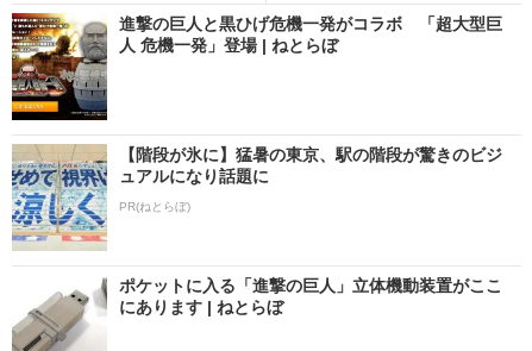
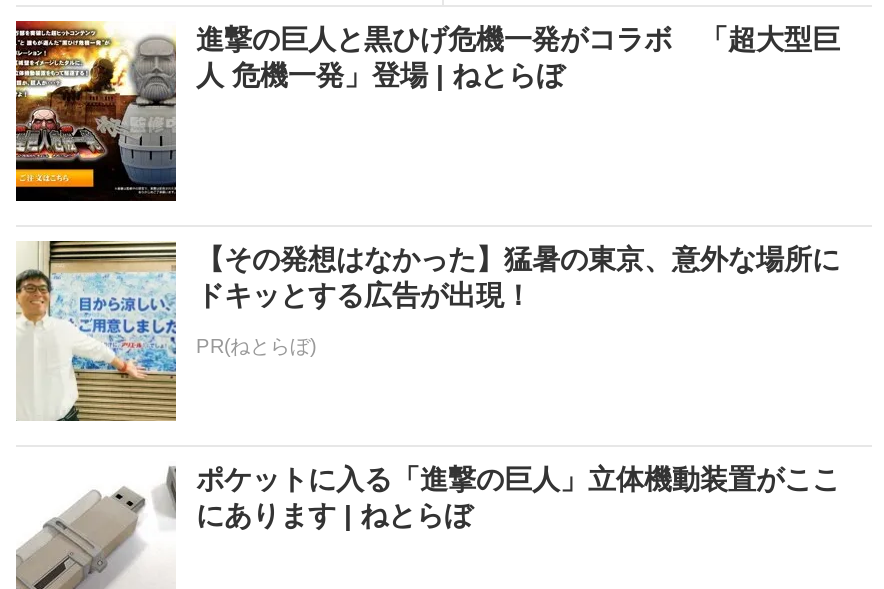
[11,144,502,251] [image] | 【階段が氷に】猛暑の東京、駅の階段が驚きのビジ | ュアルになり話題に -> [14,241,840,423] [image] | 【その発想はなかった】猛暑の東京、意外な場所に | ドキッとする広告が出現！

